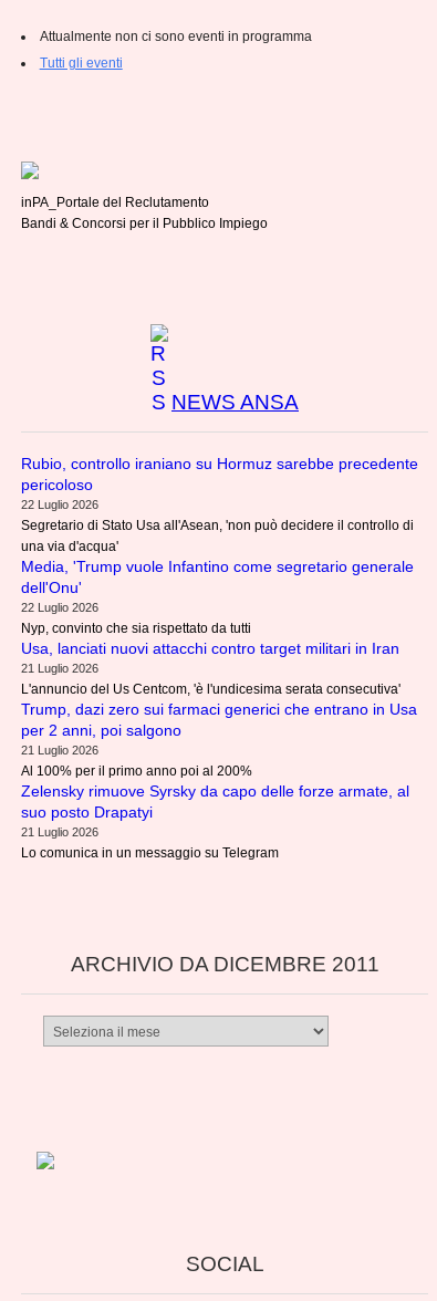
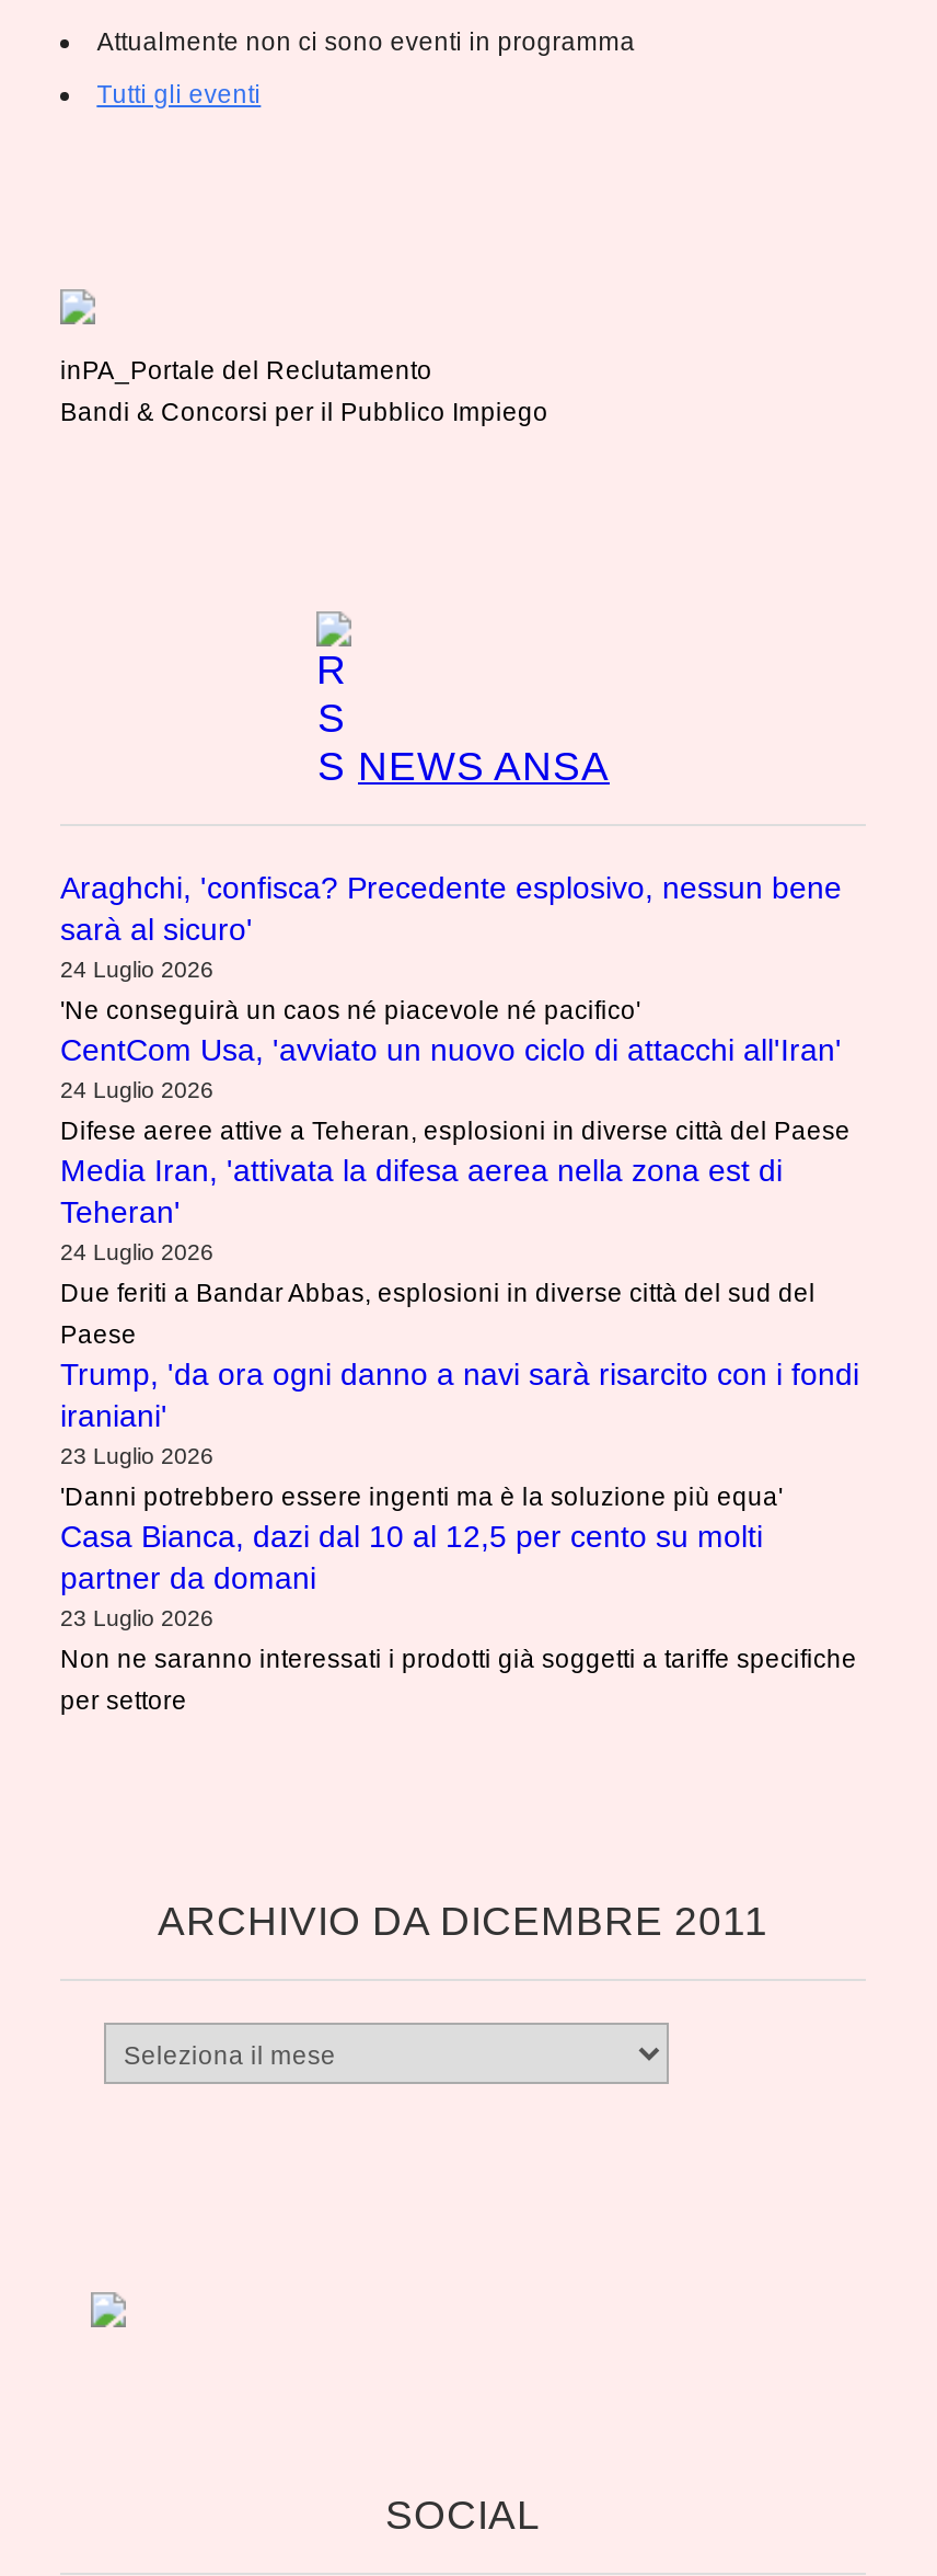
[21,454,418,859] Rubio, controllo iraniano su Hormuz sarebbe precedente | pericoloso | 22 Luglio 2026 | Segretario di Stato Usa all'Asean, 'non può decidere il controllo di | una via d'acqua' | Media, 'Trump vuole Infantino come segretario generale | dell'Onu' | 22 Luglio 2026 | Nyp, convinto che sia rispettato da tutti | Usa, lanciati nuovi attacchi contro target militari in Iran | 21 Luglio 2026 | L'annuncio del Us Centcom, 'è l'undicesima serata consecutiva' | Trump, dazi zero sui farmaci generici che entrano in Usa | per 2 anni, poi salgono | 21 Luglio 2026 | Al 100% per il primo anno poi al 200% | Zelensky rimuove Syrsky da capo delle forze armate, al | suo posto Drapatyi | 21 Luglio 2026 | Lo comunica in un messaggio su Telegram -> [60,869,859,1713] Araghchi, 'confisca? Precedente esplosivo, nessun bene | sarà al sicuro' | 24 Luglio 2026 | 'Ne conseguirà un caos né piacevole né pacifico' | CentCom Usa, 'avviato un nuovo ciclo di attacchi all'Iran' | 24 Luglio 2026 | Difese aeree attive a Teheran, esplosioni in diverse città del Paese | Media Iran, 'attivata la difesa aerea nella zona est di | Teheran' | 24 Luglio 2026 | Due feriti a Bandar Abbas, esplosioni in diverse città del sud del | Paese | Trump, 'da ora ogni danno a navi sarà risarcito con i fondi | iraniani' | 23 Luglio 2026 | 'Danni potrebbero essere ingenti ma è la soluzione più equa' | Casa Bianca, dazi dal 10 al 12,5 per cento su molti | partner da domani | 23 Luglio 2026 | Non ne saranno interessati i prodotti già soggetti a tariffe specifiche | per settore

